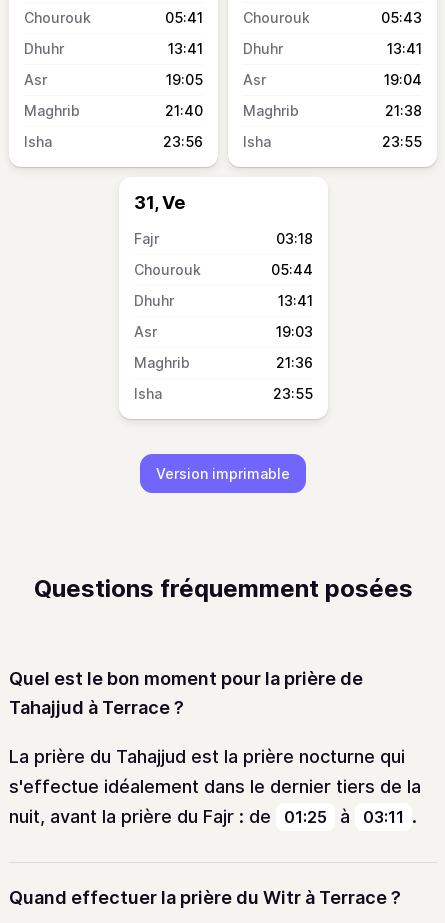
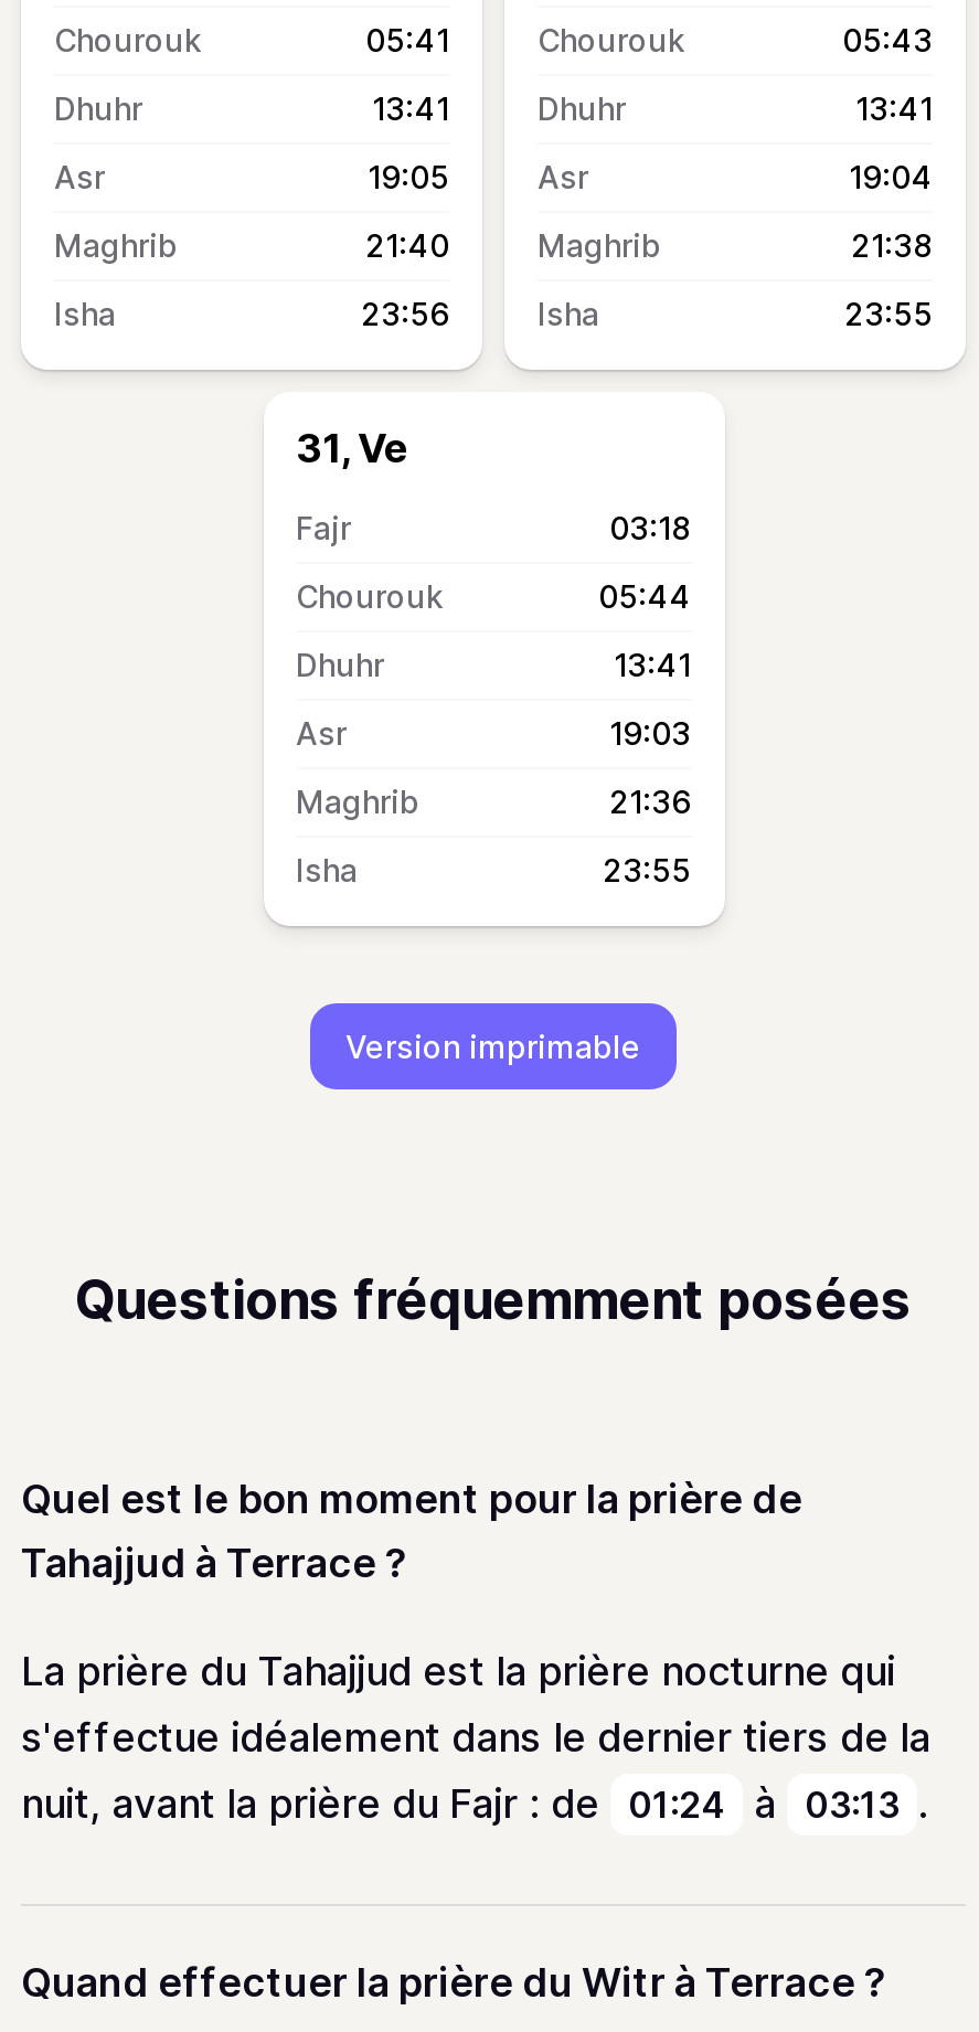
[9,806,417,827] nuit, avant la prière du Fajr : de 01:25 à 03:11 . -> [21,1780,928,1827] nuit, avant la prière du Fajr : de 01:24 à 03:13 .

